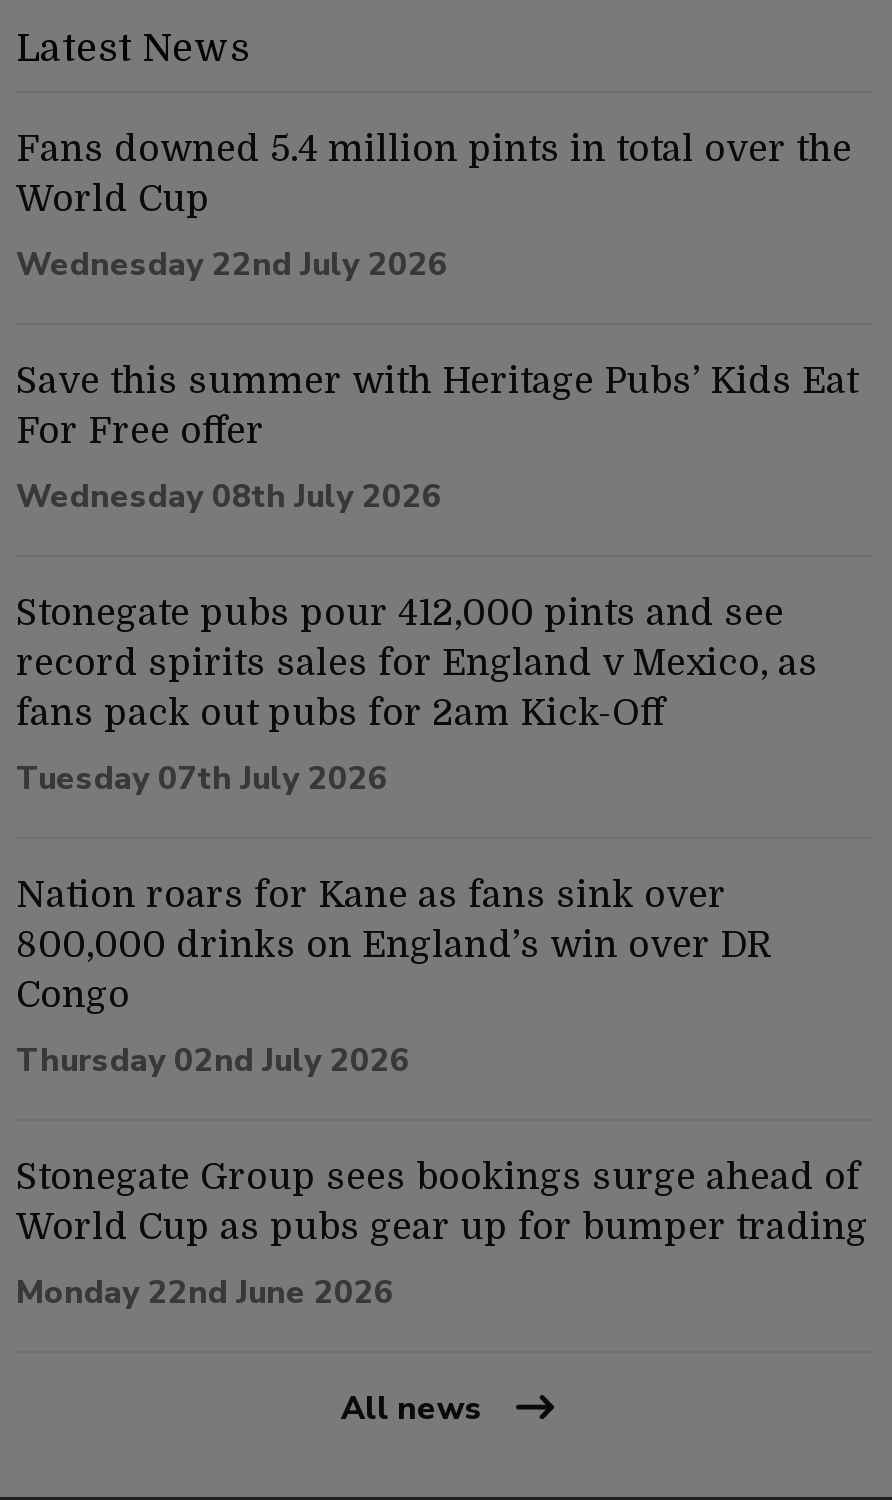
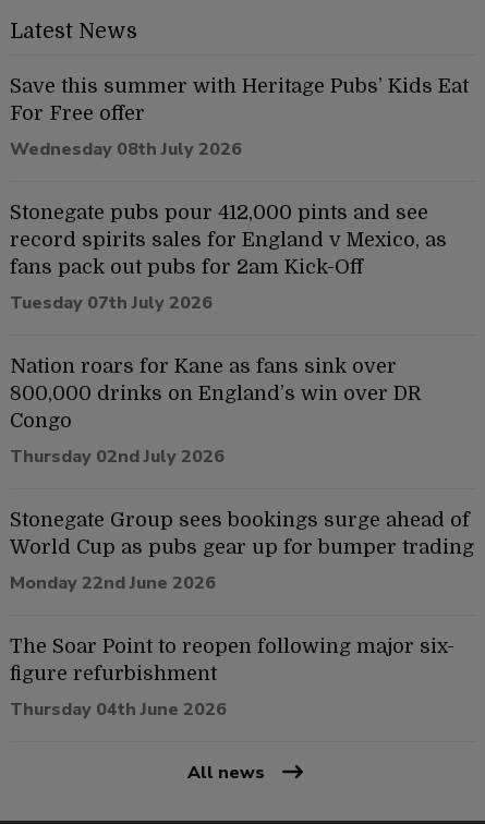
[16,129,852,287] Fans downed 5.4 million pints in total over the | World Cup | Wednesday 22nd July 2026 -> none
moved [16,361,868,1315] -> [10,75,474,595]: Save this summer with Heritage Pubs’ Kids Eat | For Free offer | Wednesday 08th July 2026 | ... | World Cup as pubs gear up for bumper trading | Monday 22nd June 2026
none -> [10,636,454,722] The Soar Point to reopen following major six- | figure refurbishment | Thursday 04th June 2026

